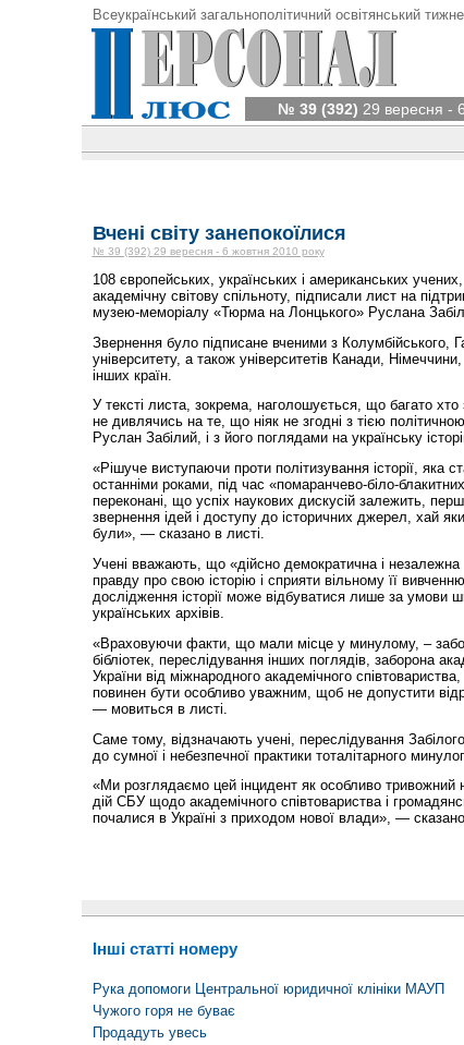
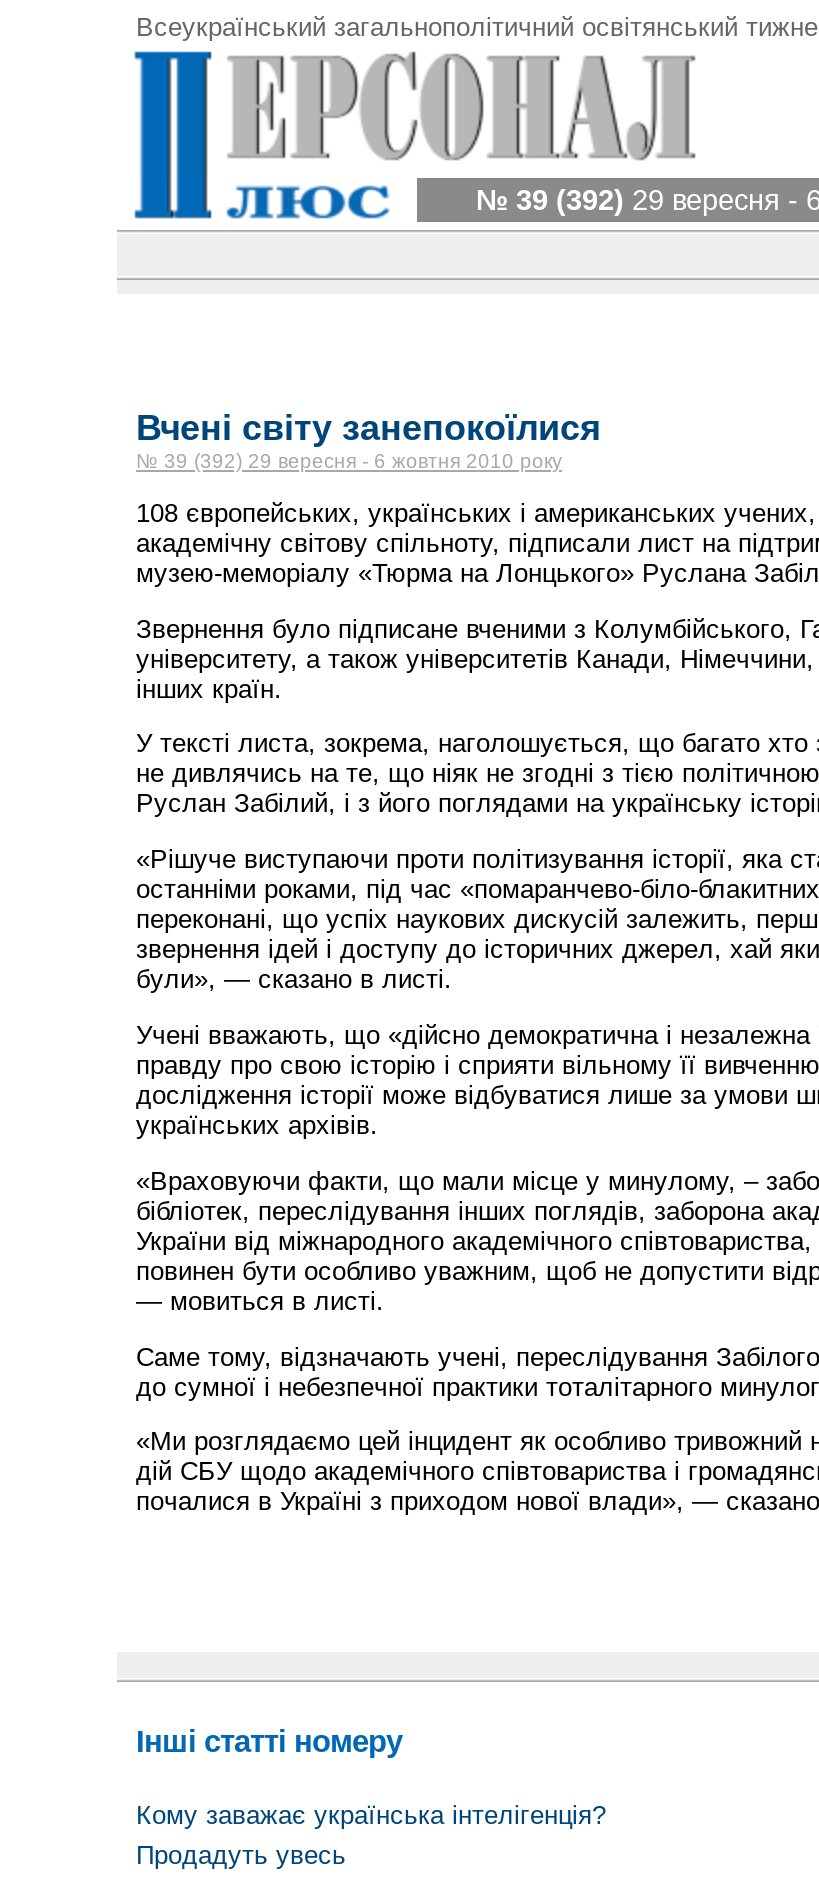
[92,981,444,1019] Рука допомоги Центральної юридичної клініки МАУП | Чужого горя не буває -> [136,1800,606,1830] Кому заважає українська інтелігенція?

